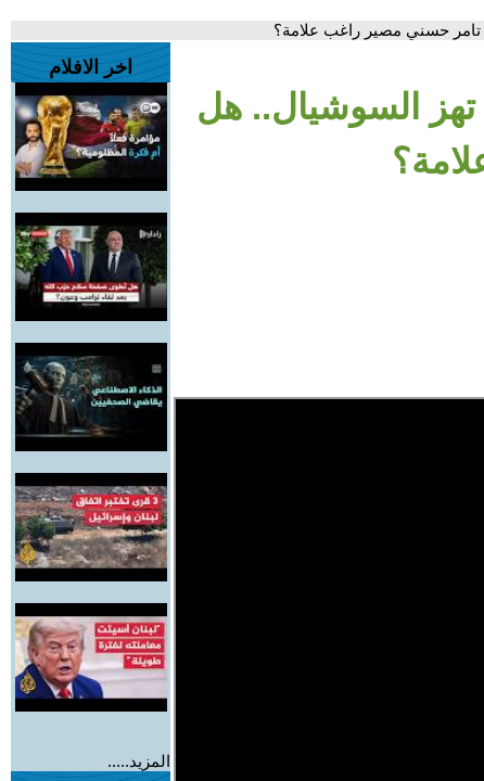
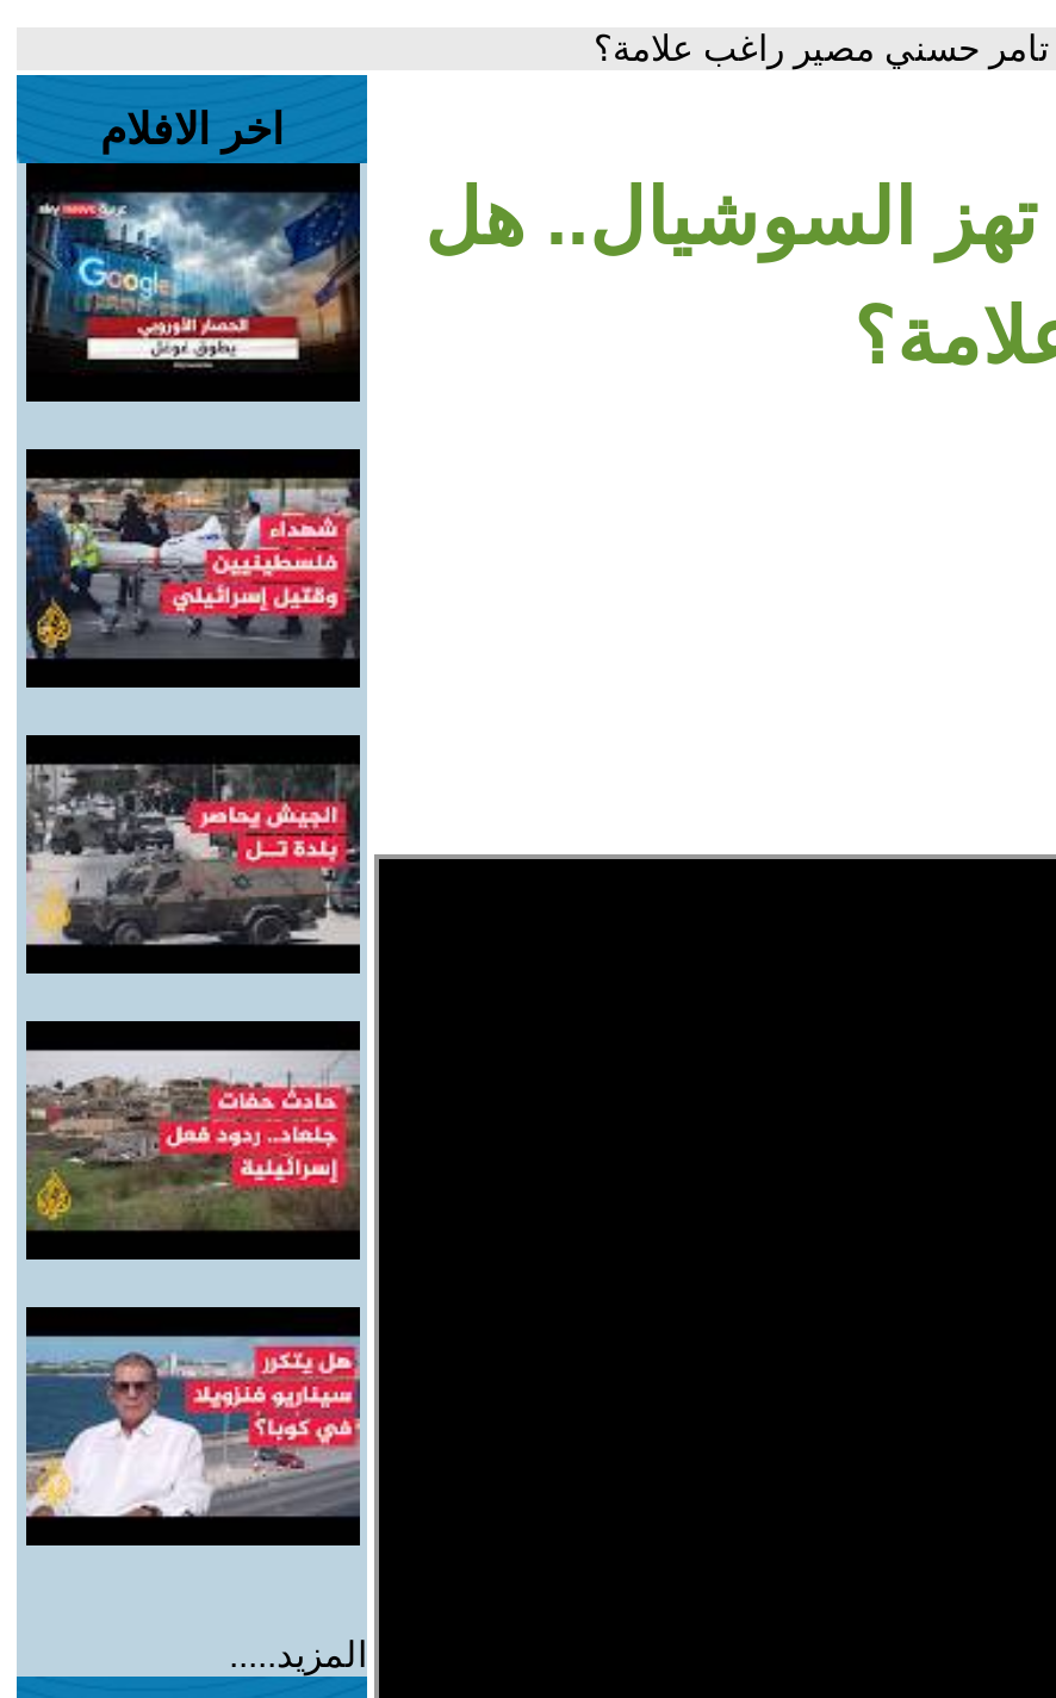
[14,94,167,179] [image] -> [24,192,360,373] [image]
[15,226,168,308] [image] -> [26,475,360,661] [image]
[14,356,168,438] [image] -> [26,761,360,947] [image]
[14,486,167,568] [image] -> [26,1050,360,1229] [image]
[14,616,167,700] [image] -> [24,1336,362,1519] [image]

